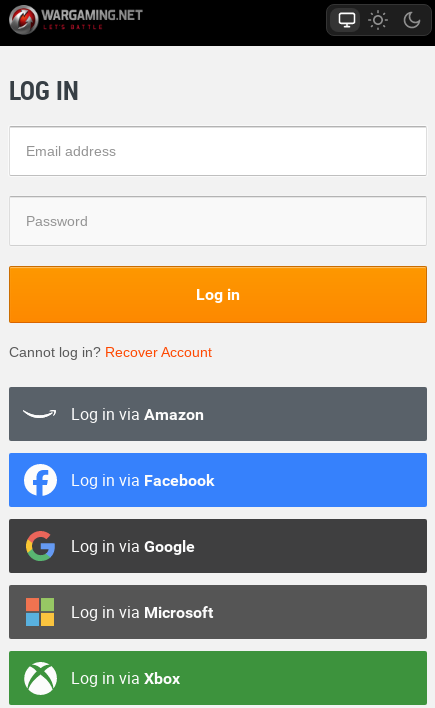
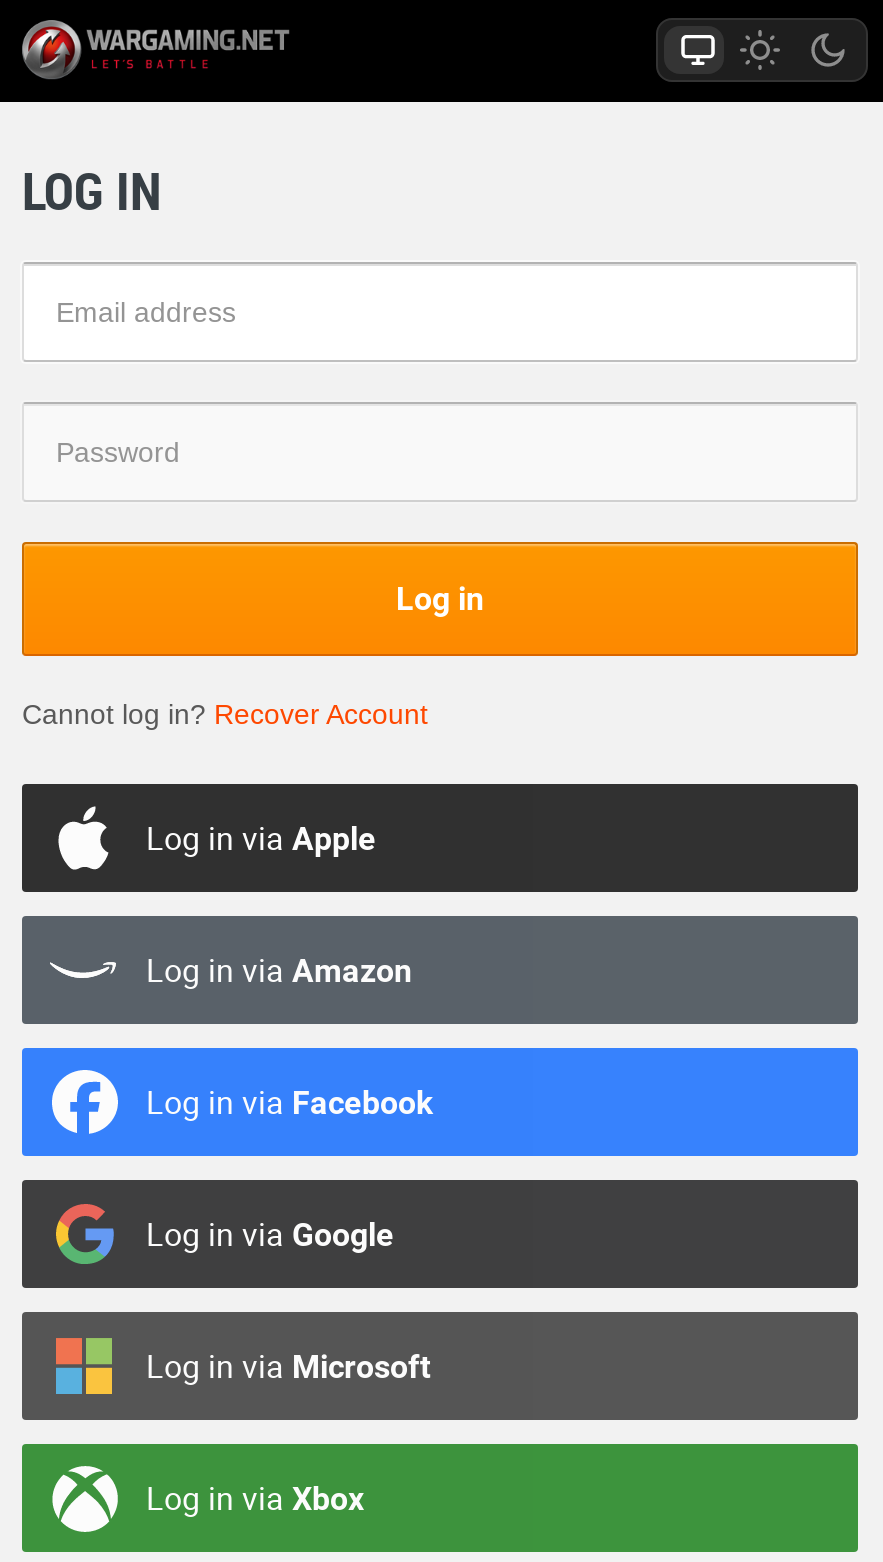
none -> [146,815,376,859] Log in via Apple

